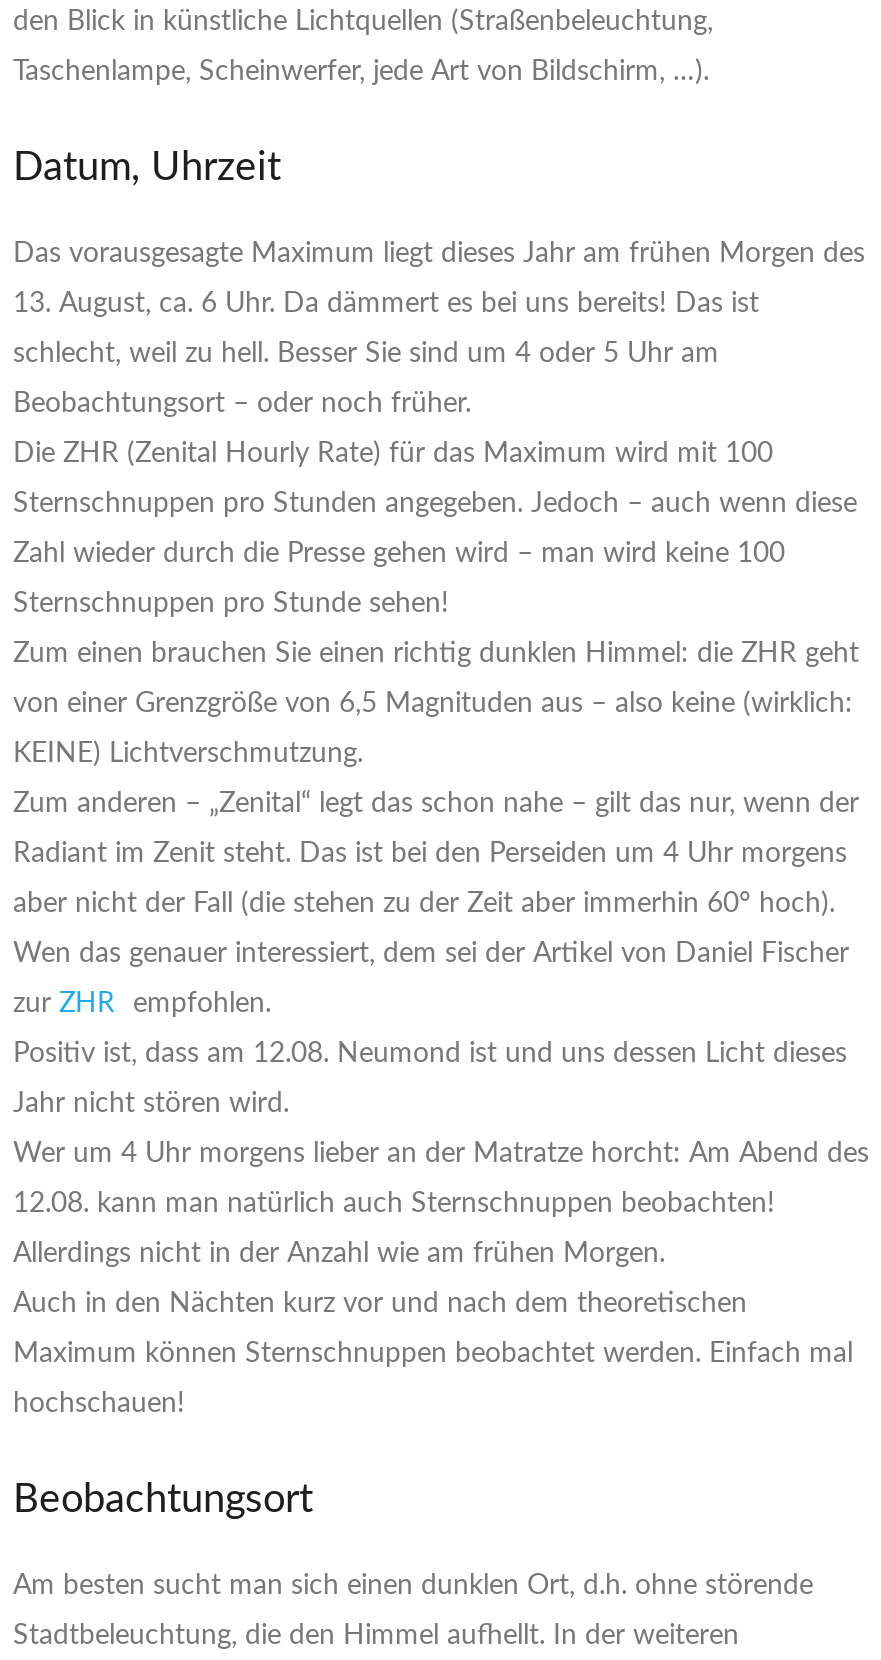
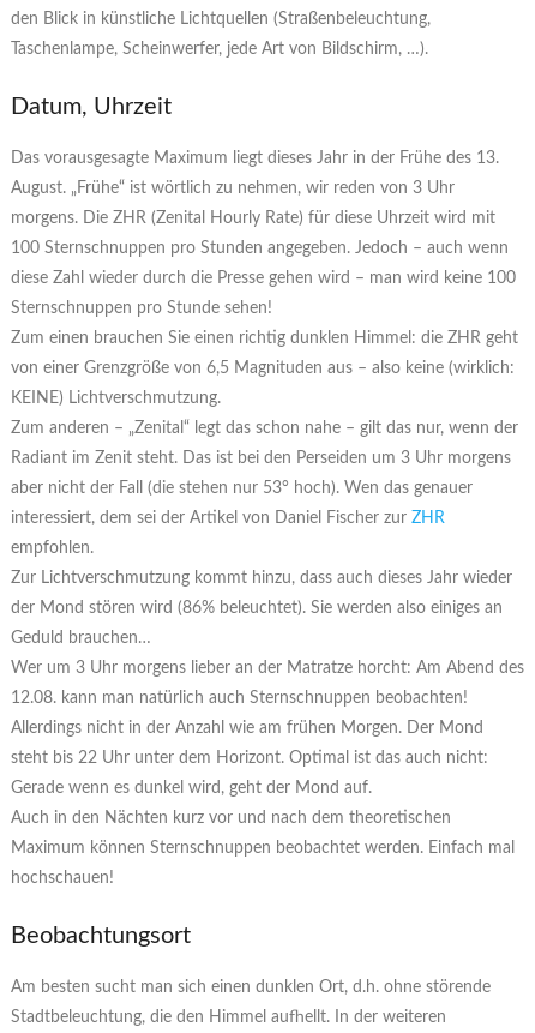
[13,241,865,569] Das vorausgesagte Maximum liegt dieses Jahr am frühen Morgen des | 13. August, ca. 6 Uhr. Da dämmert es bei uns bereits! Das ist | schlecht, weil zu hell. Besser Sie sind um 4 oder 5 Uhr am | Beobachtungsort – oder noch früher. | Die ZHR (Zenital Hourly Rate) für das Maximum wird mit 100 | Sternschnuppen pro Stunden angegeben. Jedoch – auch wenn diese | Zahl wieder durch die Presse gehen wird – man wird keine 100 -> [11,150,516,287] Das vorausgesagte Maximum liegt dieses Jahr in der Frühe des 13. | August. „Frühe“ ist wörtlich zu nehmen, wir reden von 3 Uhr | morgens. Die ZHR (Zenital Hourly Rate) für diese Uhrzeit wird mit | 100 Sternschnuppen pro Stunden angegeben. Jedoch – auch wenn | diese Zahl wieder durch die Presse gehen wird – man wird keine 100
moved [13,591,859,819] -> [11,300,518,436]: Sternschnuppen pro Stunde sehen! | Zum einen brauchen Sie einen richtig dunklen Himmel: die ZHR geht | von einer Grenzgröße von 6,5 Magnituden aus – also keine (wirklich: | KEINE) Lichtverschmutzung. | Zum anderen – „Zenital“ legt das schon nahe – gilt das nur, wenn der
[13,841,869,1169] Radiant im Zenit steht. Das ist bei den Perseiden um 4 Uhr morgens | aber nicht der Fall (die stehen zu der Zeit aber immerhin 60° hoch). | Wen das genauer interessiert, dem sei der Artikel von Daniel Fischer | zur ZHR empfohlen. | Positiv ist, dass am 12.08. Neumond ist und uns dessen Licht dieses | Jahr nicht stören wird. | Wer um 4 Uhr morgens lieber an der Matratze horcht: Am Abend des -> [11,450,524,676] Radiant im Zenit steht. Das ist bei den Perseiden um 3 Uhr morgens | aber nicht der Fall (die stehen nur 53° hoch). Wen das genauer | interessiert, dem sei der Artikel von Daniel Fischer zur ZHR | empfohlen. | Zur Lichtverschmutzung kommt hinzu, dass auch dieses Jahr wieder | der Mond stören wird (86% beleuchtet). Sie werden also einiges an | Geduld brauchen… | Wer um 3 Uhr morgens lieber an der Matratze horcht: Am Abend des
moved [13,1191,775,1219] -> [11,690,468,706]: 12.08. kann man natürlich auch Sternschnuppen beobachten!
[13,1241,665,1269] Allerdings nicht in der Anzahl wie am frühen Morgen. -> [11,720,488,796] Allerdings nicht in der Anzahl wie am frühen Morgen. Der Mond | steht bis 22 Uhr unter dem Horizont. Optimal ist das auch nicht: | Gerade wenn es dunkel wird, geht der Mond auf.

